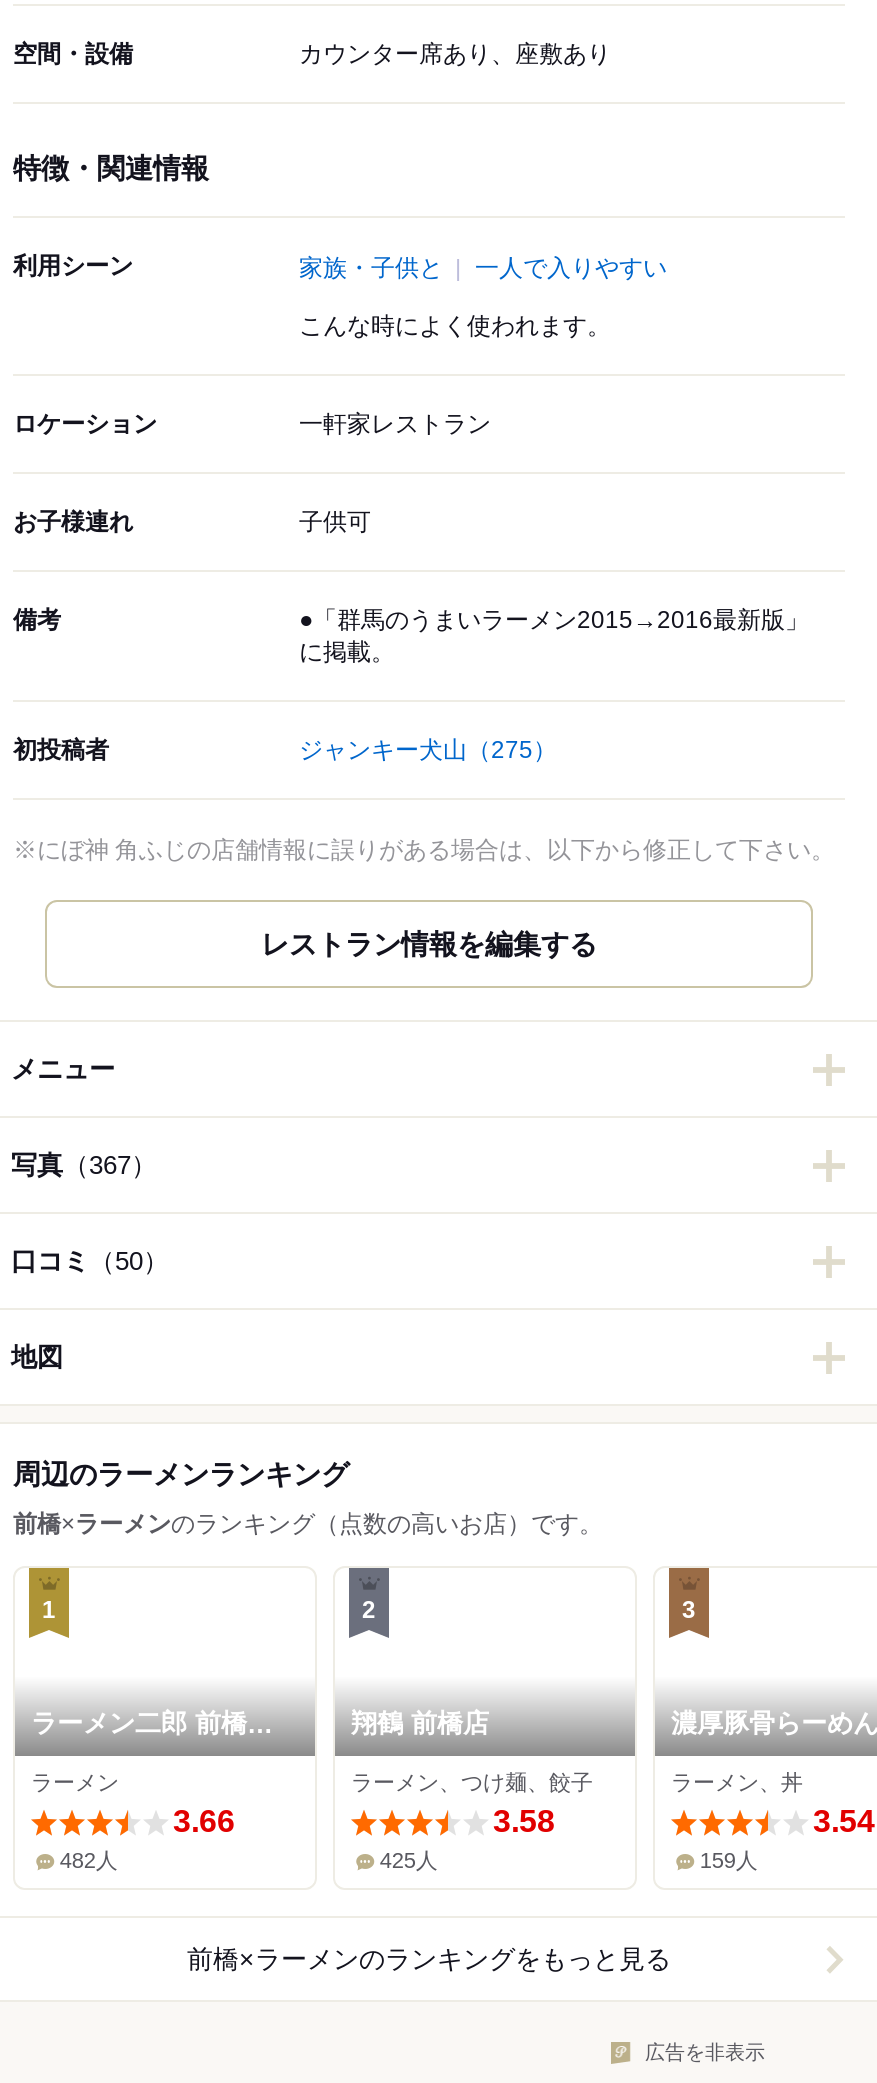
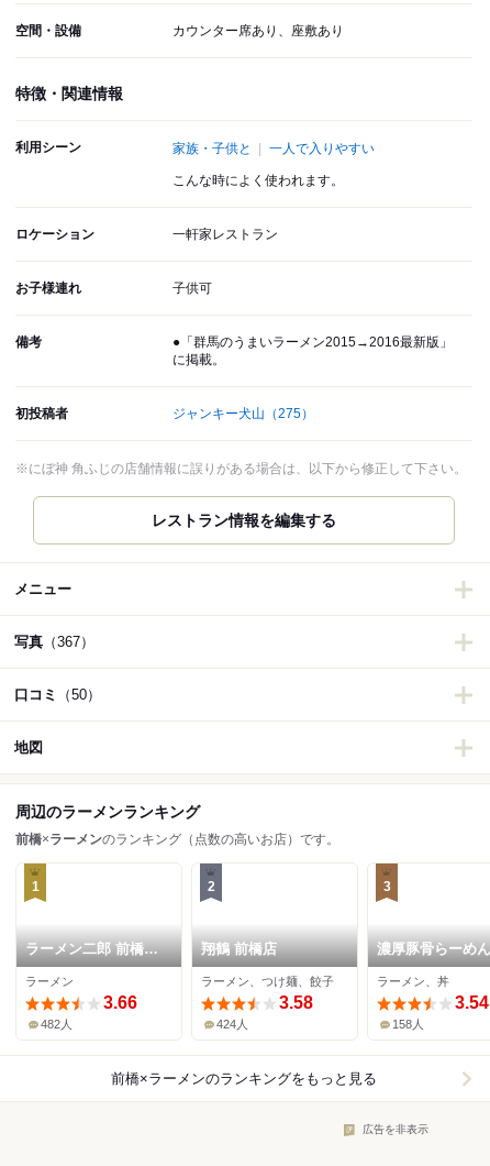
[380,1849,438,1873] 425人 -> [217,1018,249,1031] 424人
[700,1849,758,1873] 159人 -> [393,1018,425,1031] 158人

